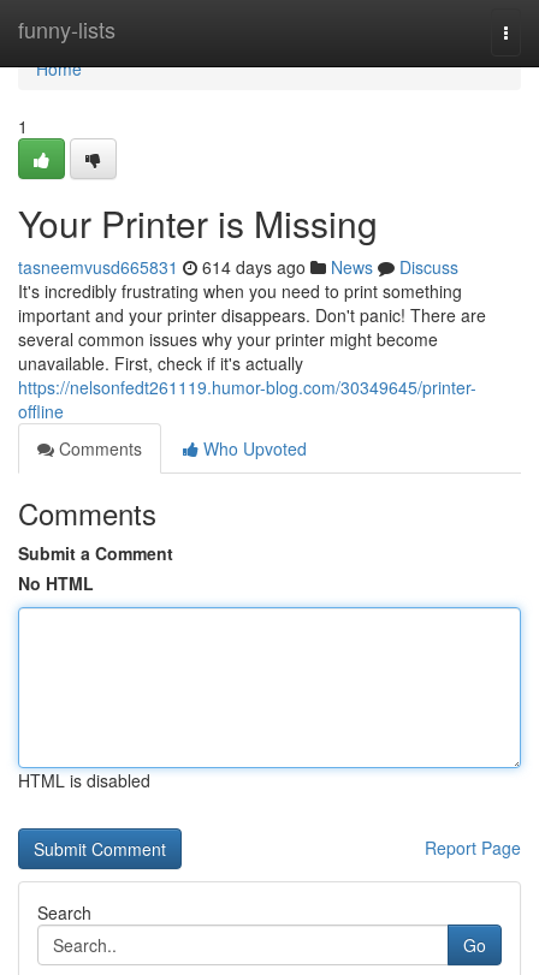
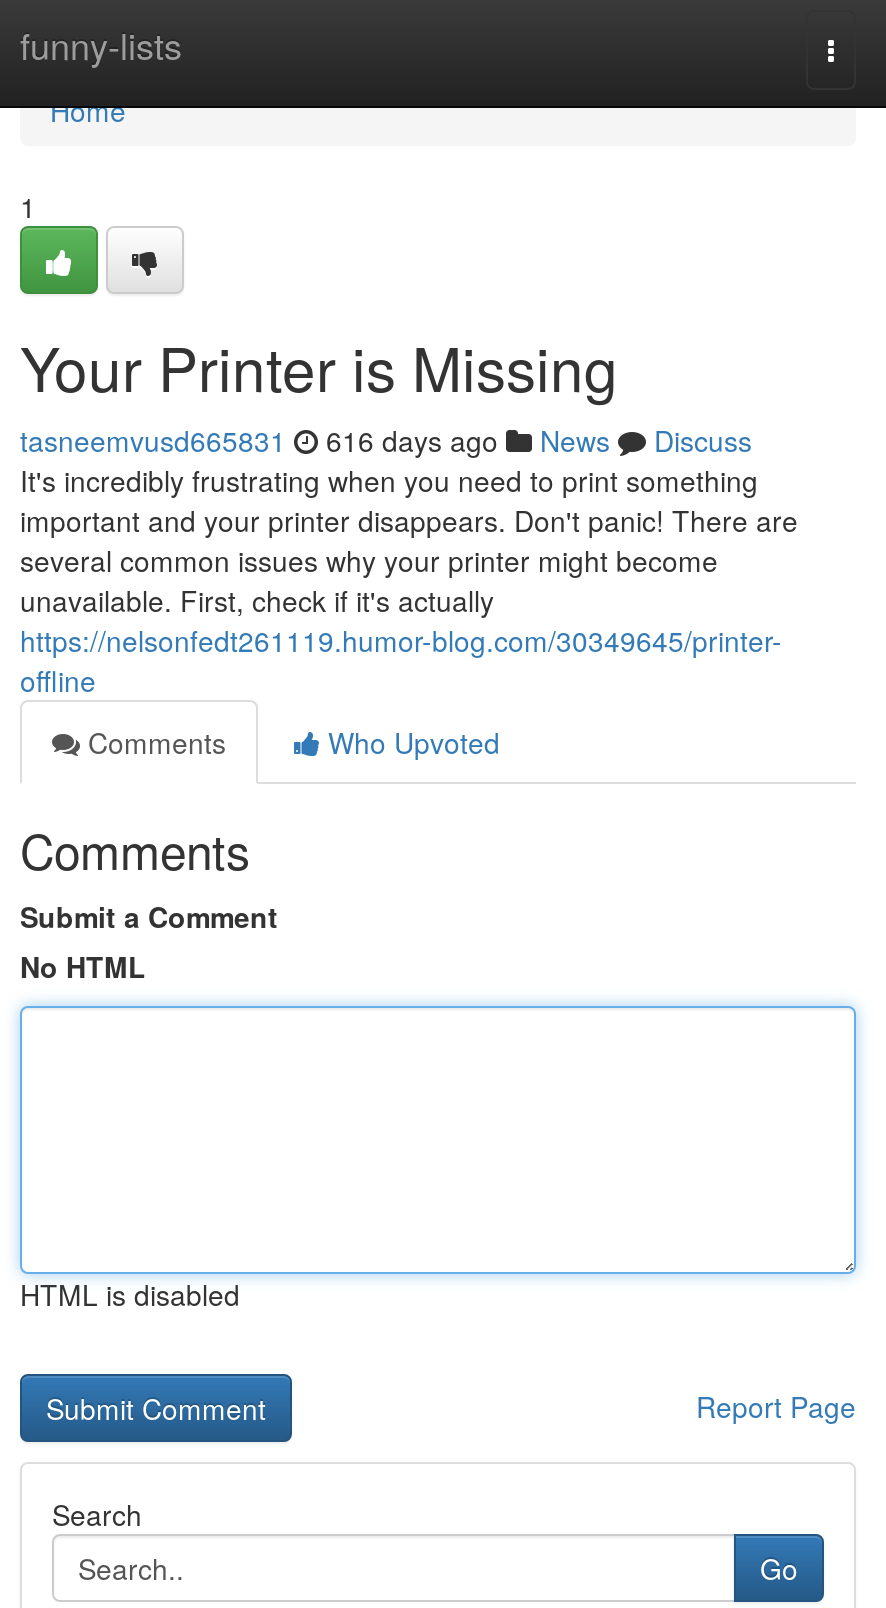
[18,255,458,279] tasneemvusd665831 614 days ago News Discuss -> [20,420,752,460] tasneemvusd665831 616 days ago News Discuss

